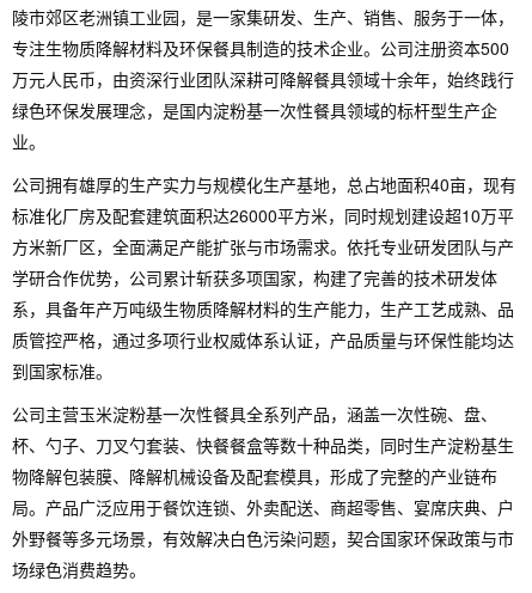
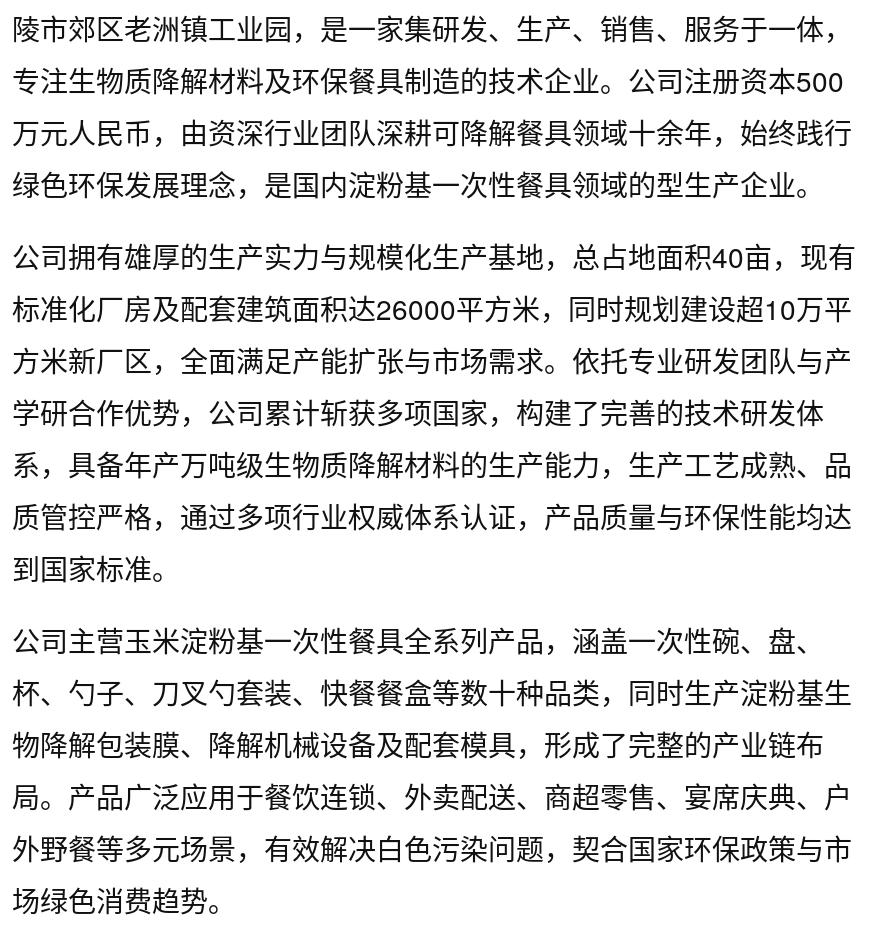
[12,98,497,153] 绿色环保发展理念，是国内淀粉基一次性餐具领域的标杆型生产企 | 业。 -> [12,164,824,204] 绿色环保发展理念，是国内淀粉基一次性餐具领域的型生产企业。

